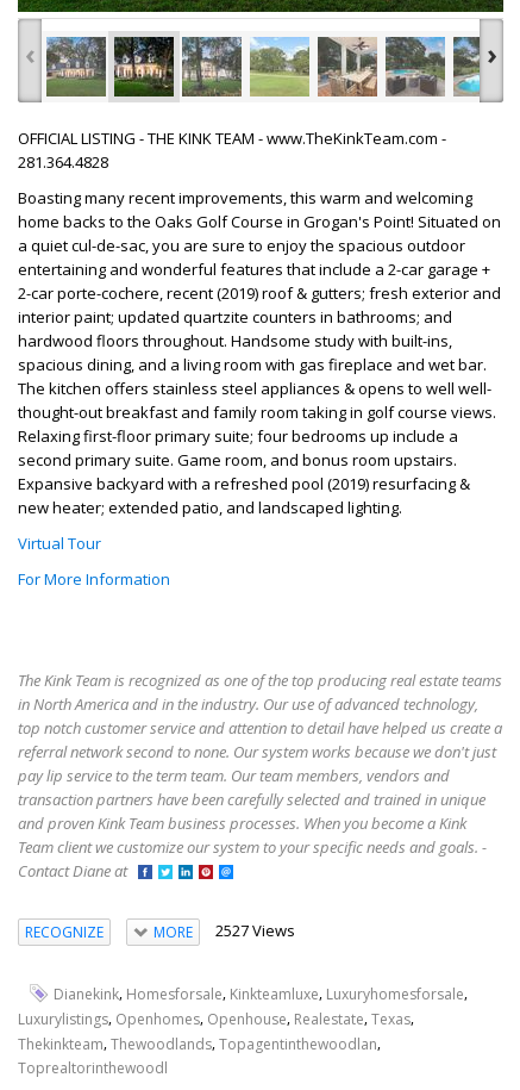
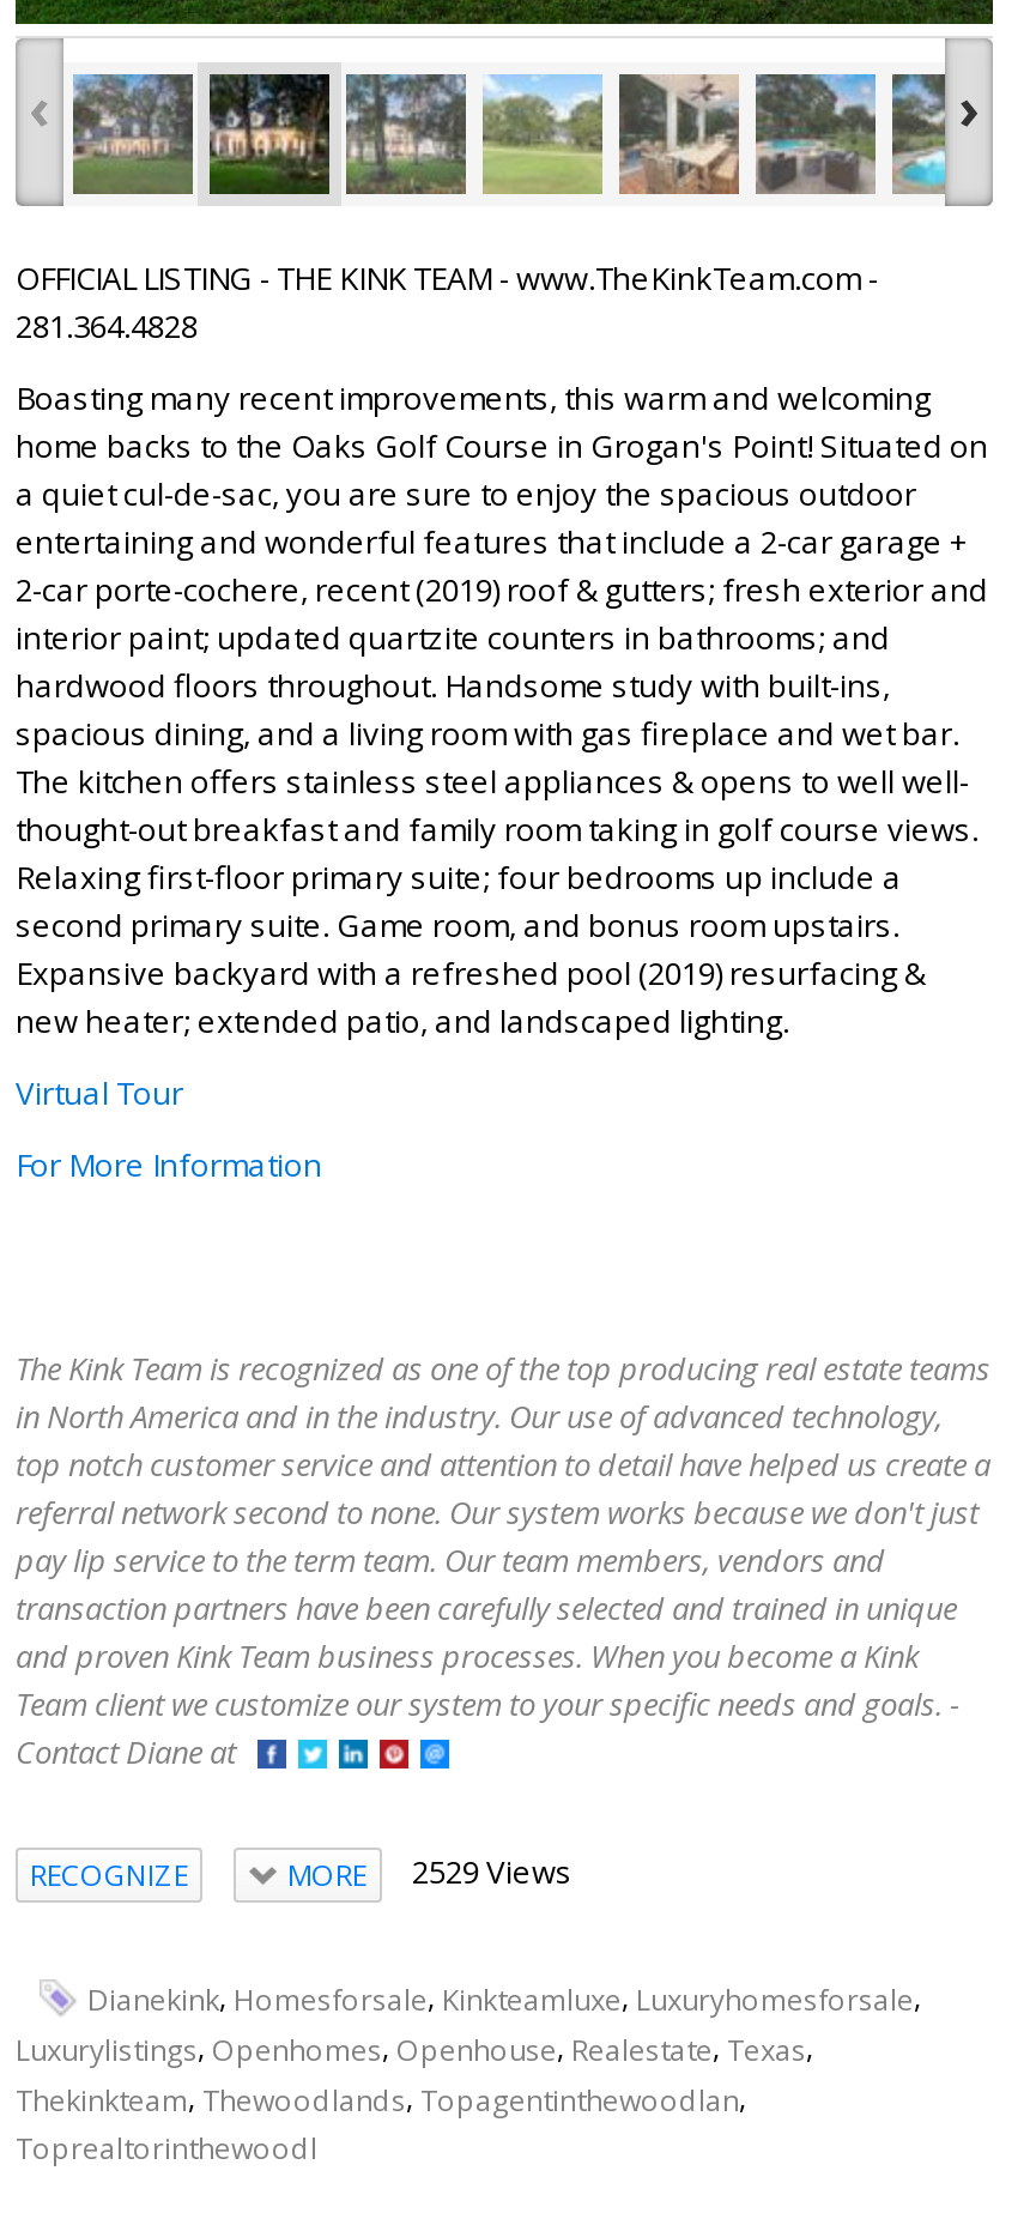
[153,920,295,943] MORE 2527 Views -> [287,1850,572,1896] MORE 2529 Views

